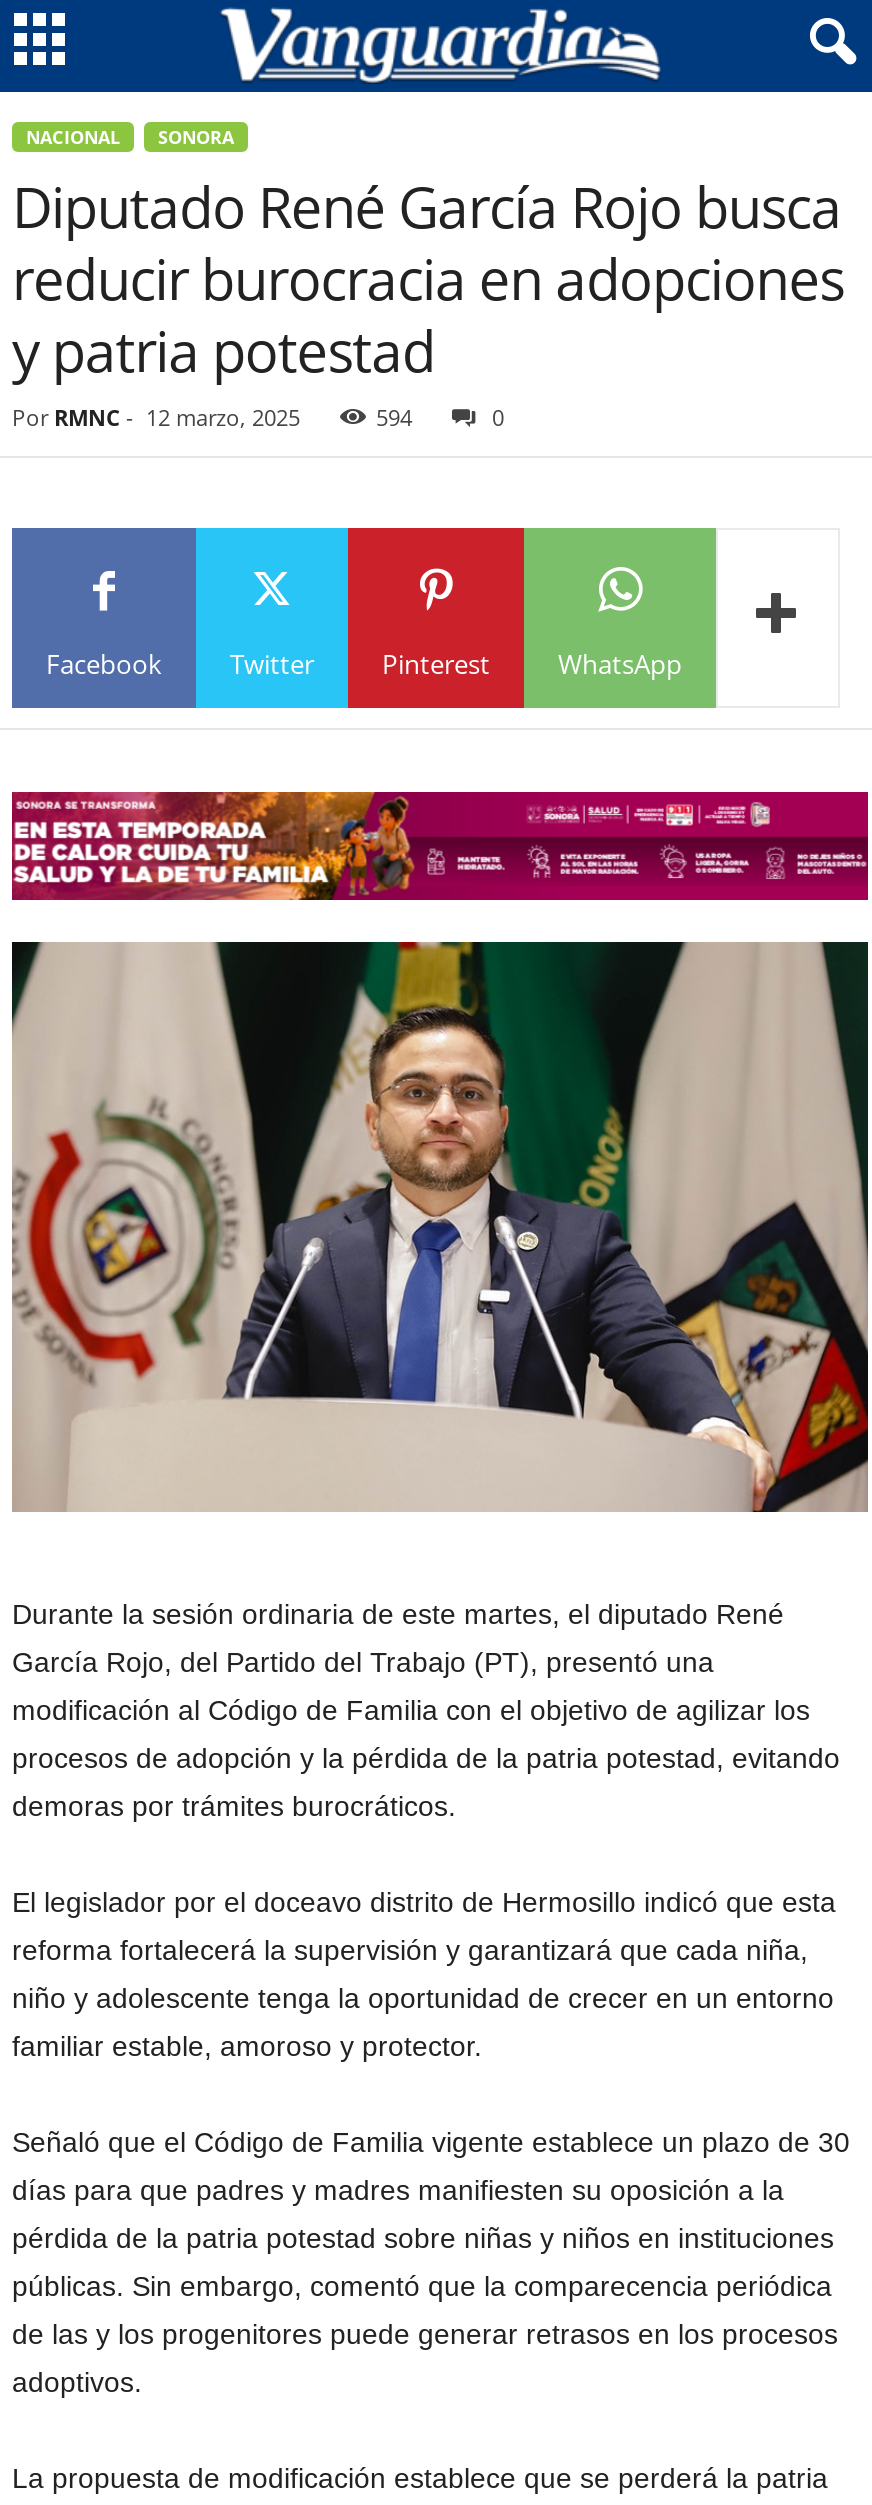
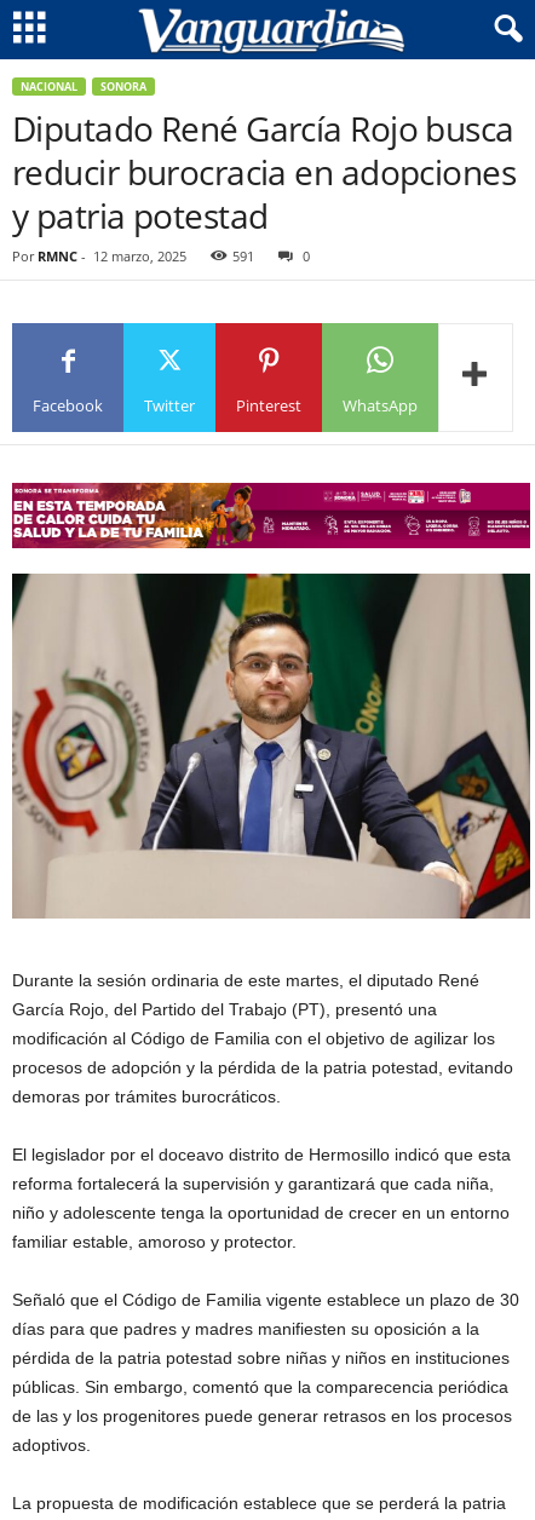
[376,402,412,432] 594 -> [232,247,254,265] 591

